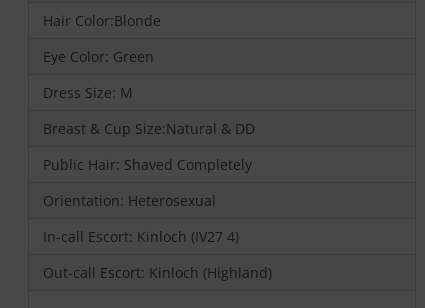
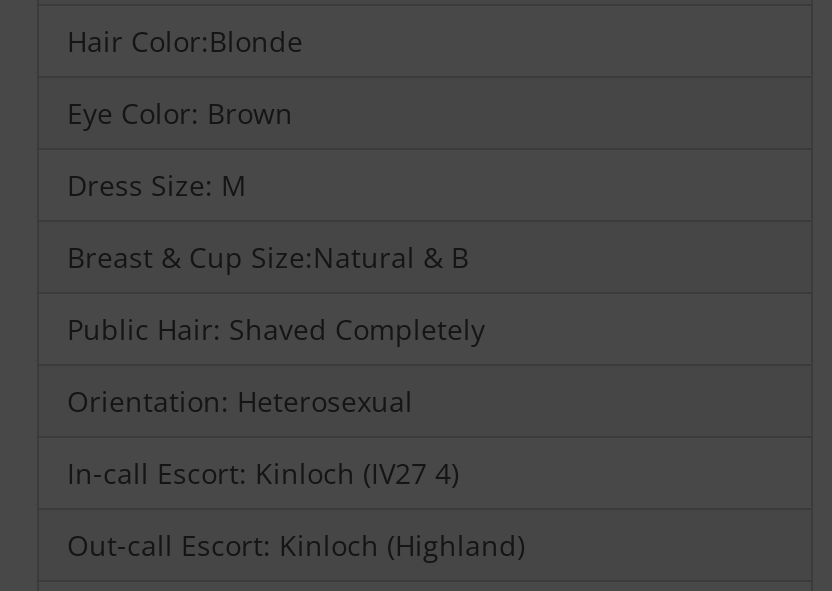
[43,47,154,66] Eye Color: Green -> [67,94,293,132] Eye Color: Brown
[43,119,255,138] Breast & Cup Size:Natural & DD -> [67,238,469,276] Breast & Cup Size:Natural & B

